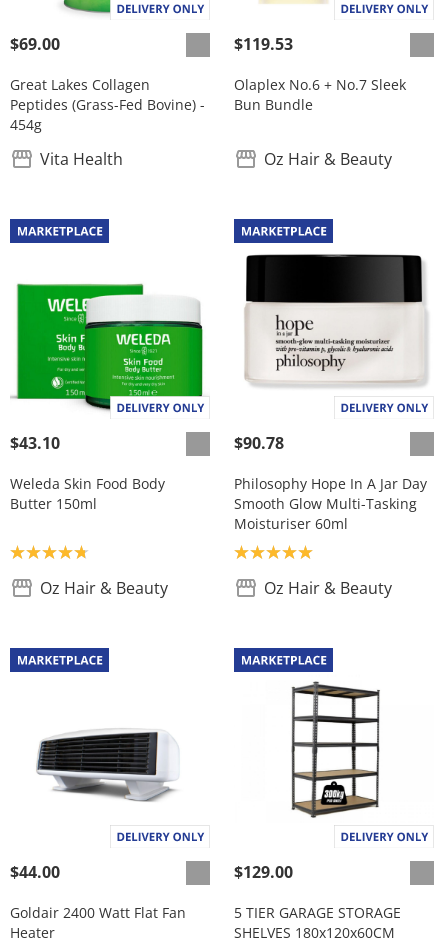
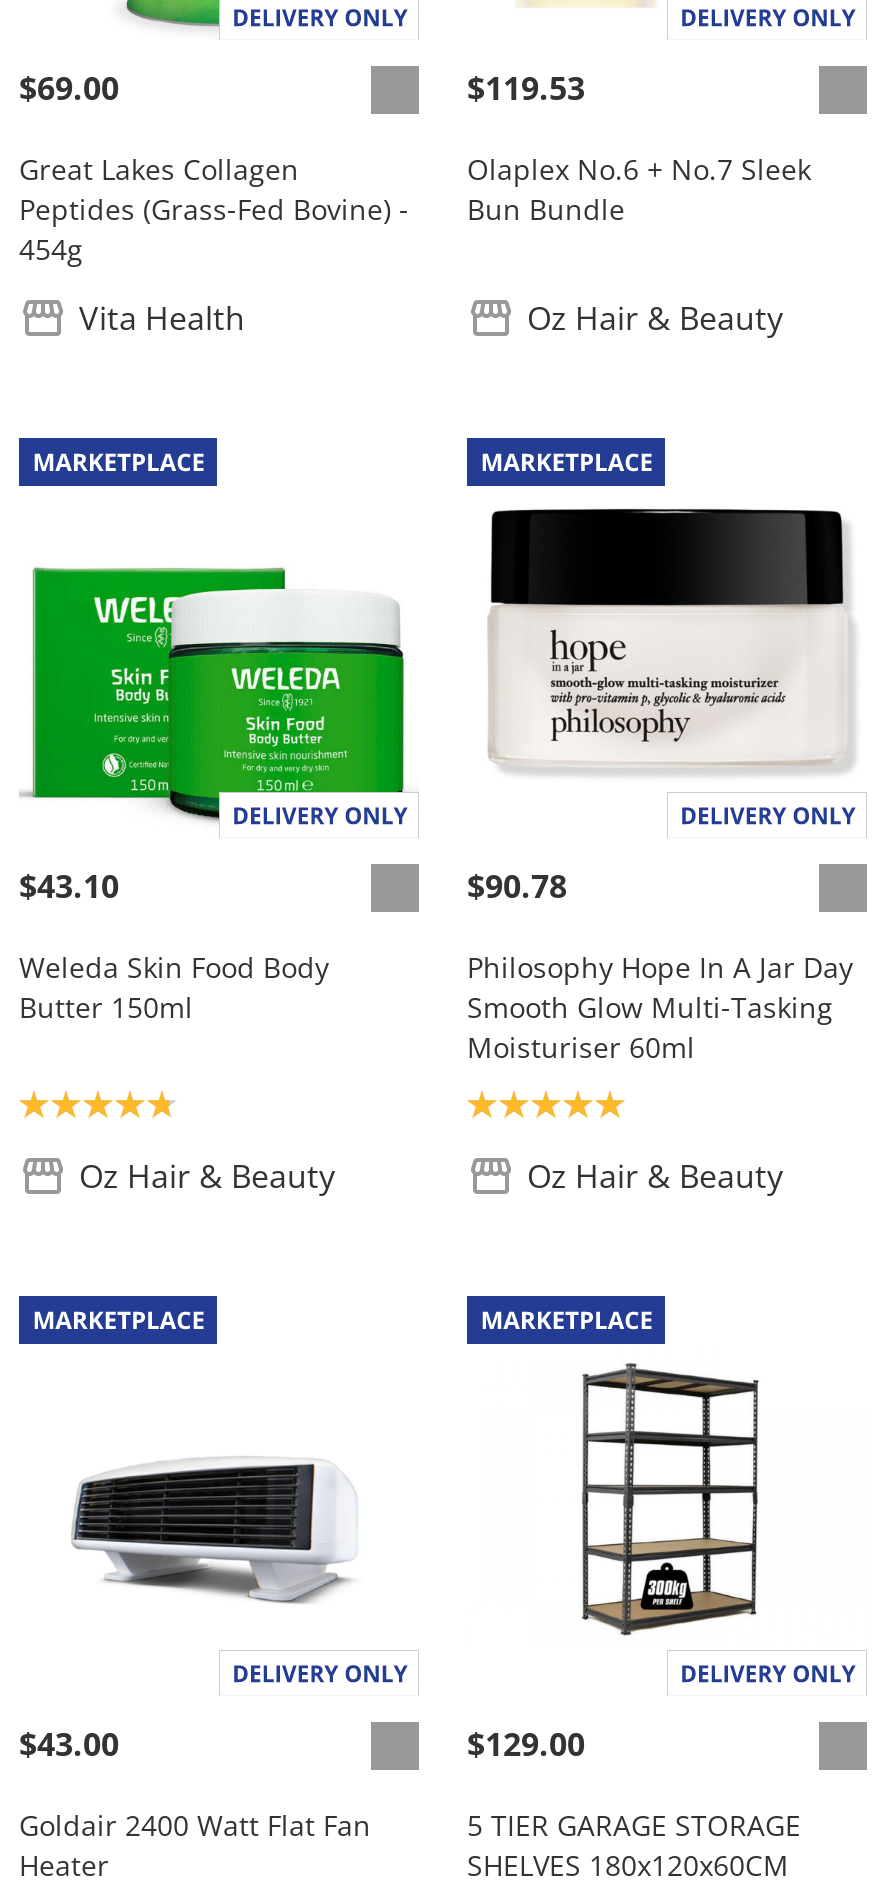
[10,861,60,883] $44.00 -> [19,1722,119,1766] $43.00

